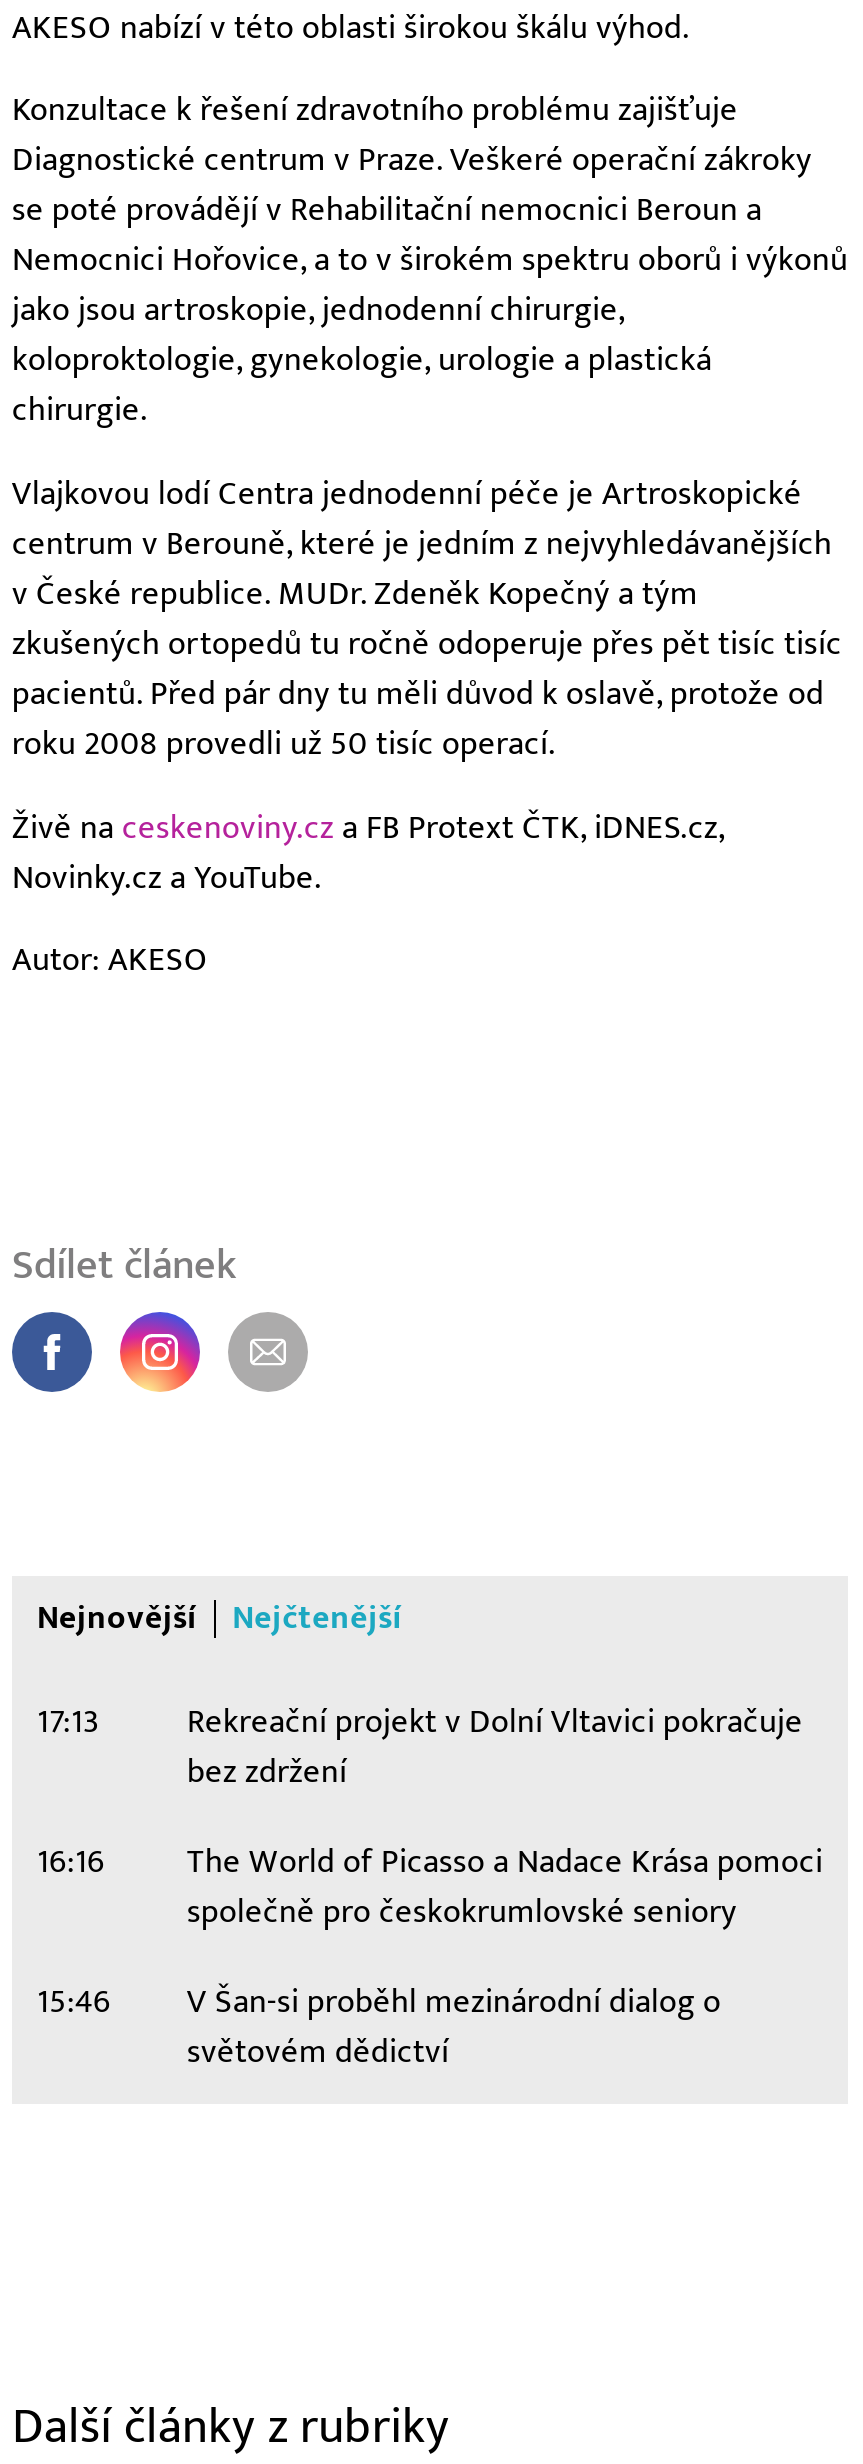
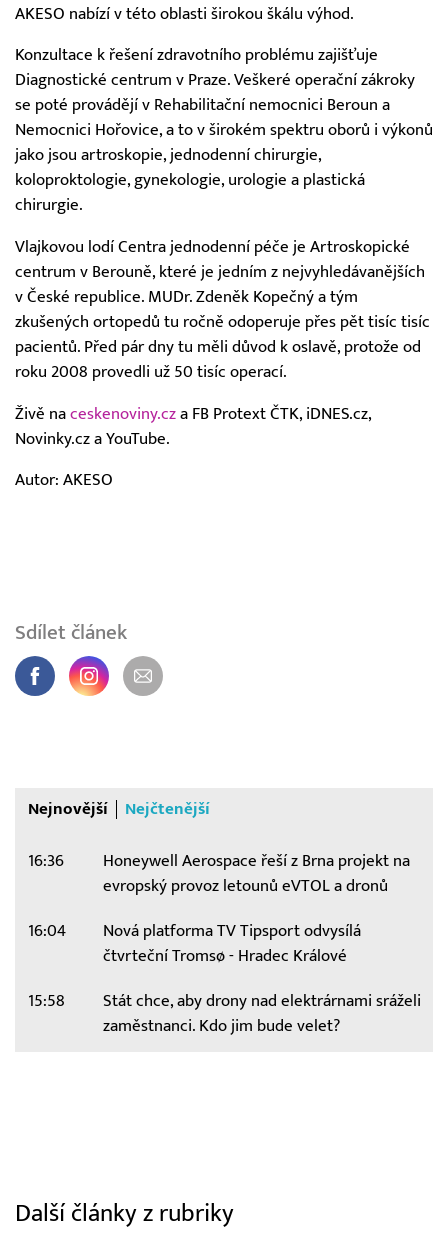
[37,1702,803,1792] 17:13 | Rekreační projekt v Dolní Vltavici pokračuje | bez zdržení -> [27,851,409,896] 16:36 | Honeywell Aerospace řeší z Brna projekt na | evropský provoz letounů eVTOL a dronů
[37,1842,823,1932] 16:16 | The World of Picasso a Nadace Krása pomoci | společně pro českokrumlovské seniory -> [27,921,360,966] 16:04 | Nová platforma TV Tipsport odvysílá | čtvrteční Tromsø - Hradec Králové
[37,1982,721,2072] 15:46 | V Šan-si proběhl mezinárodní dialog o | světovém dědictví -> [27,991,420,1036] 15:58 | Stát chce, aby drony nad elektrárnami sráželi | zaměstnanci. Kdo jim bude velet?

